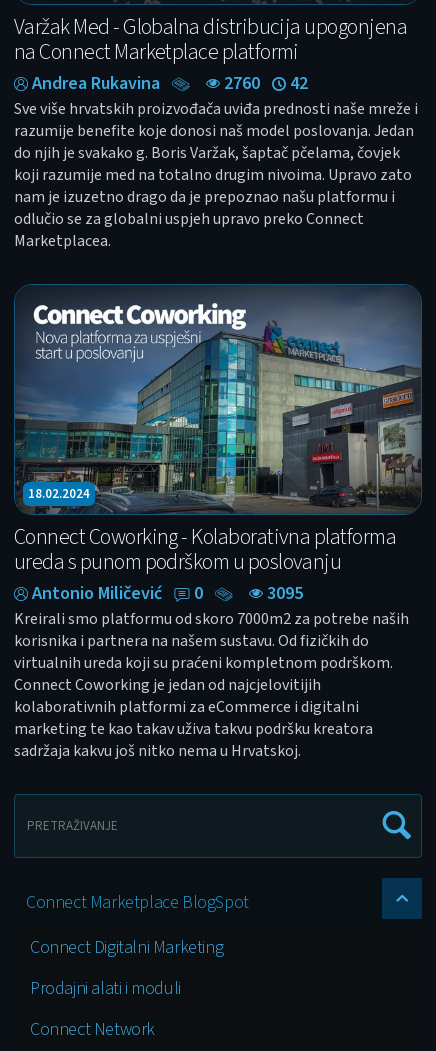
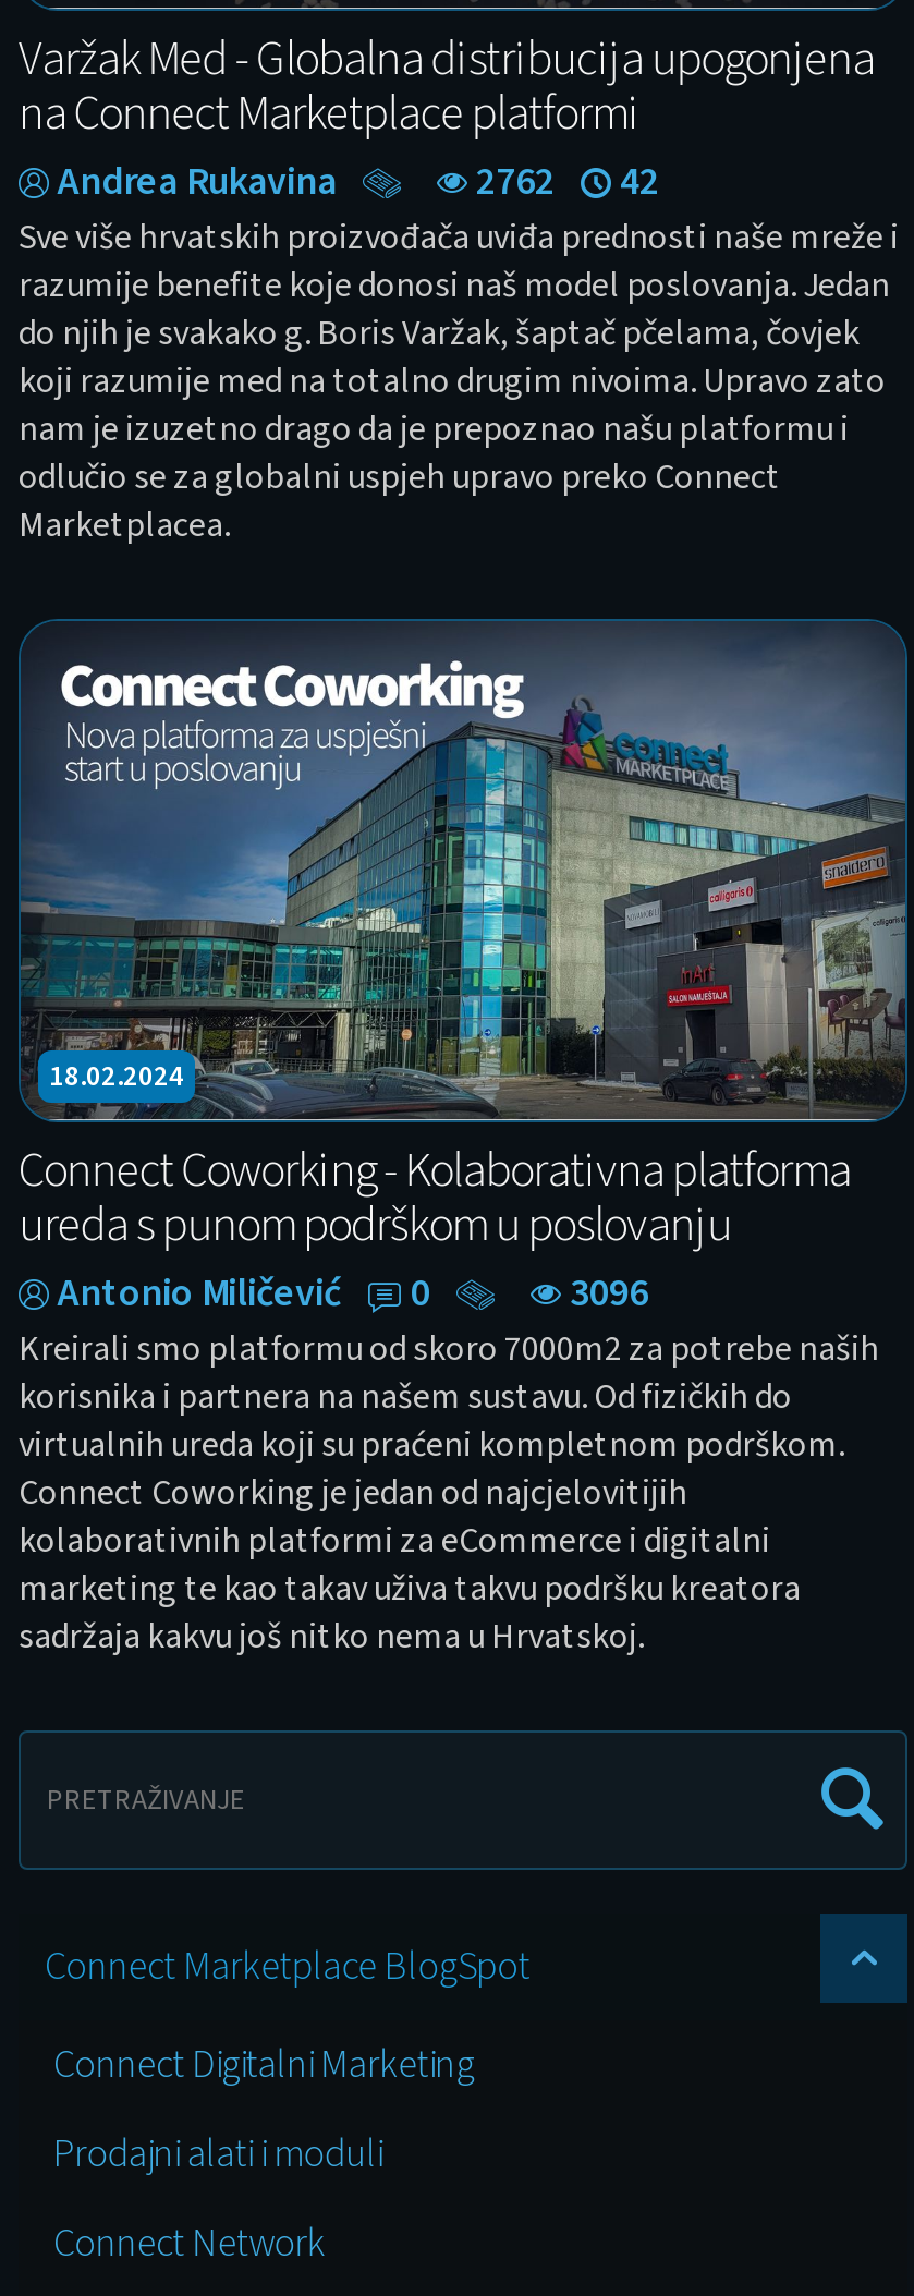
[224,71,308,96] 2760 42 -> [476,155,659,209] 2762 42
[267,581,303,606] 3095 -> [570,1266,648,1320] 3096

